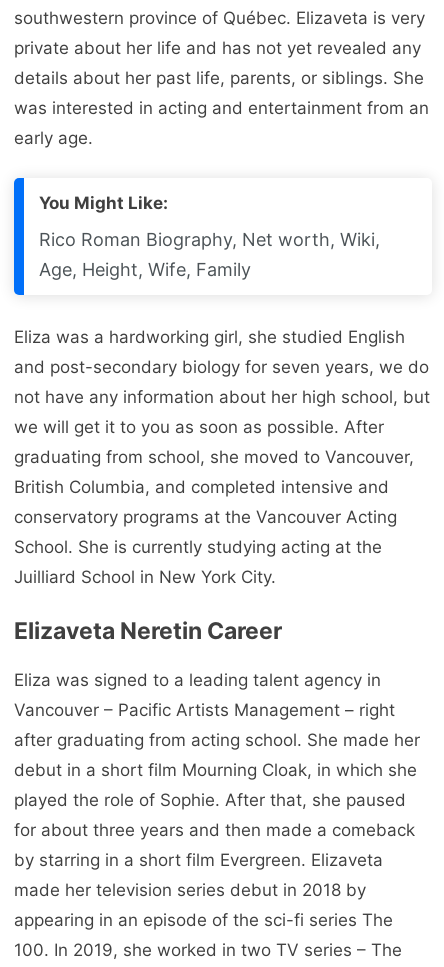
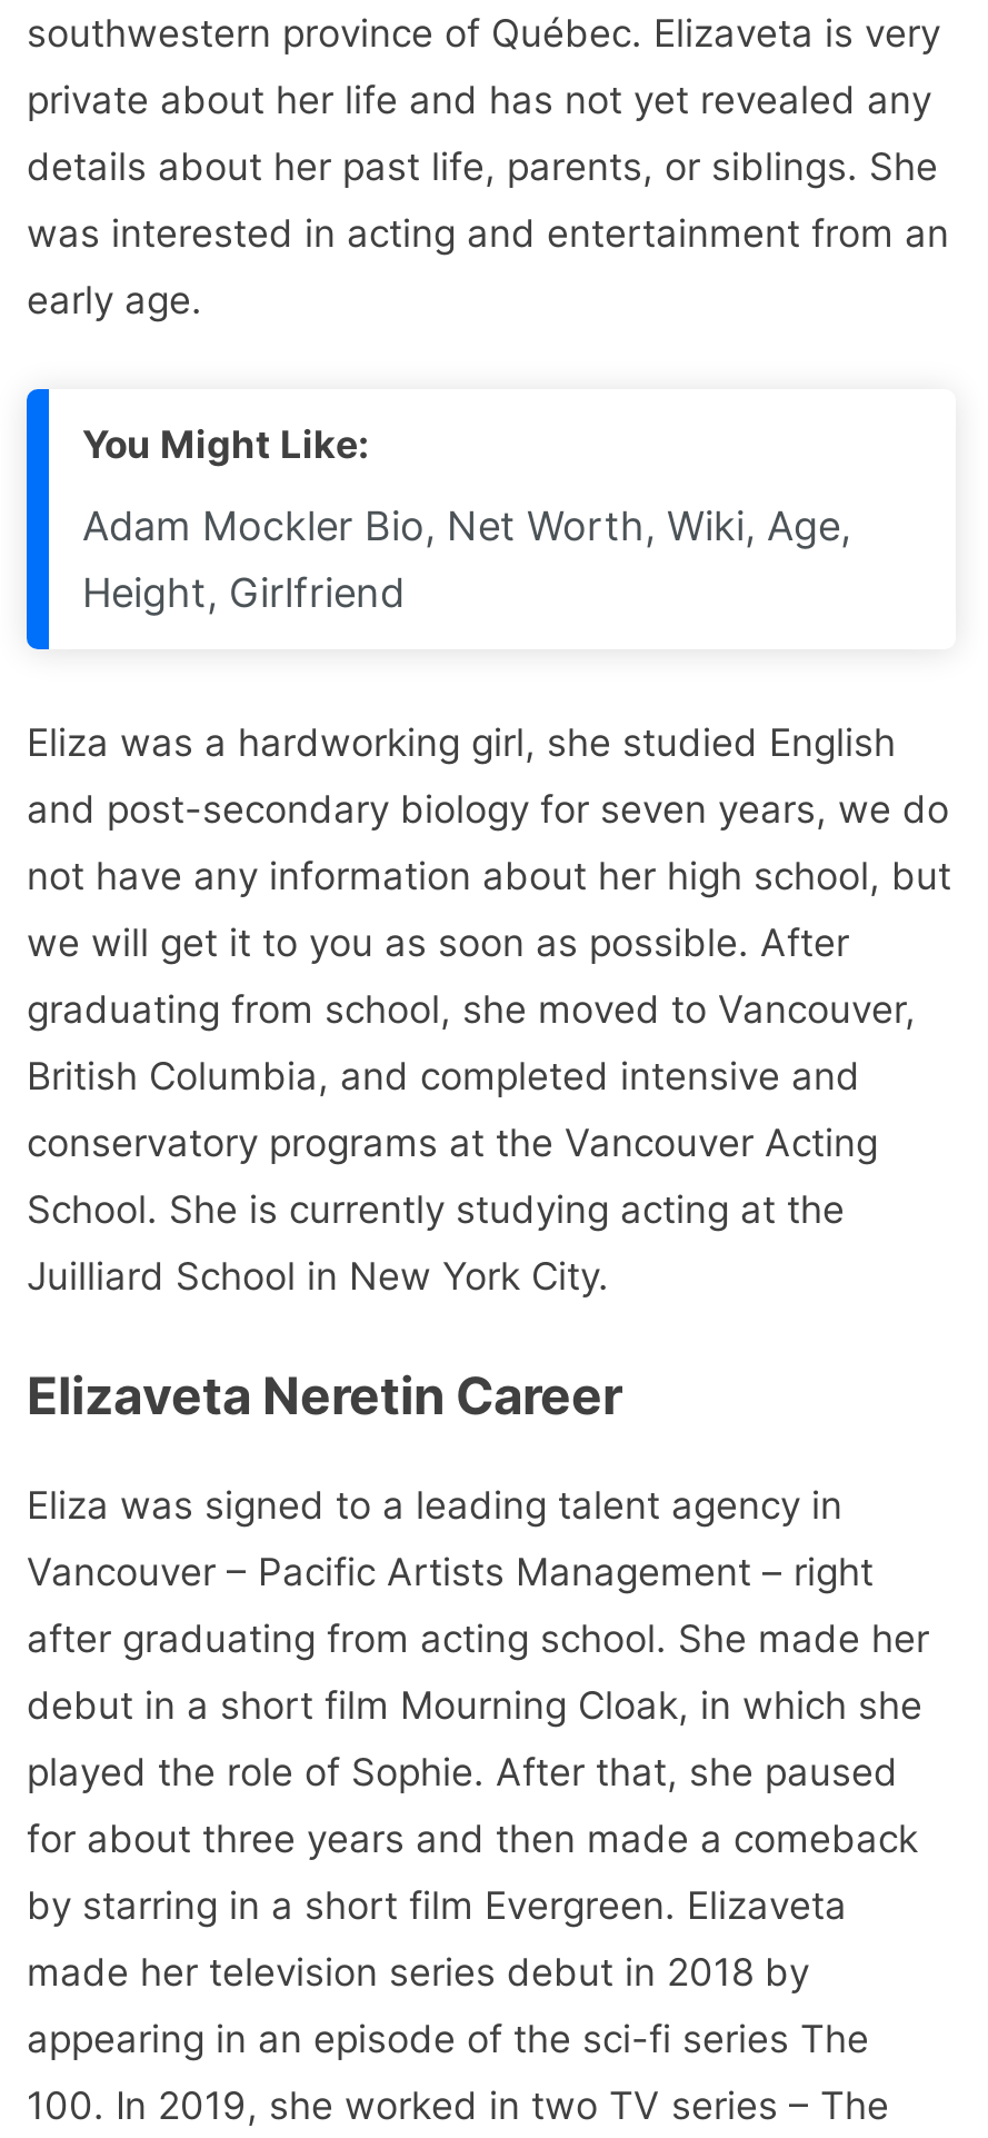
[39,229,380,280] Rico Roman Biography, Net worth, Wiki, | Age, Height, Wife, Family -> [82,503,851,616] Adam Mockler Bio, Net Worth, Wiki, Age, | Height, Girlfriend

